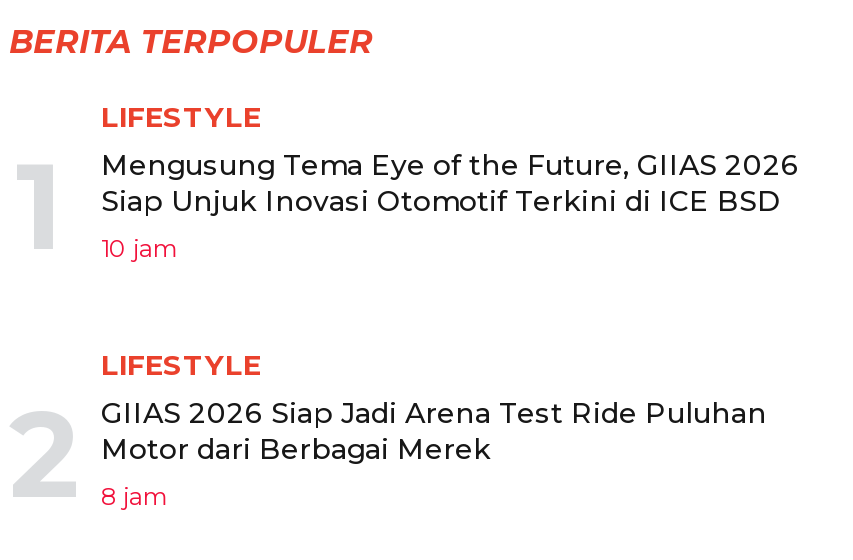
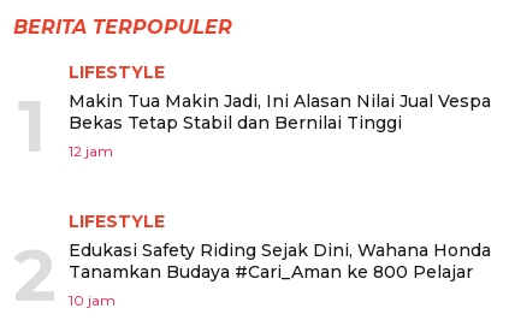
[101,148,799,264] Mengusung Tema Eye of the Future, GIIAS 2026 | Siap Unjuk Inovasi Otomotif Terkini di ICE BSD | 10 jam -> [69,91,491,160] Makin Tua Makin Jadi, Ini Alasan Nilai Jual Vespa | Bekas Tetap Stabil dan Bernilai Tinggi | 12 jam
[101,396,767,512] GIIAS 2026 Siap Jadi Arena Test Ride Puluhan | Motor dari Berbagai Merek | 8 jam -> [69,240,491,310] Edukasi Safety Riding Sejak Dini, Wahana Honda | Tanamkan Budaya #Cari_Aman ke 800 Pelajar | 10 jam

